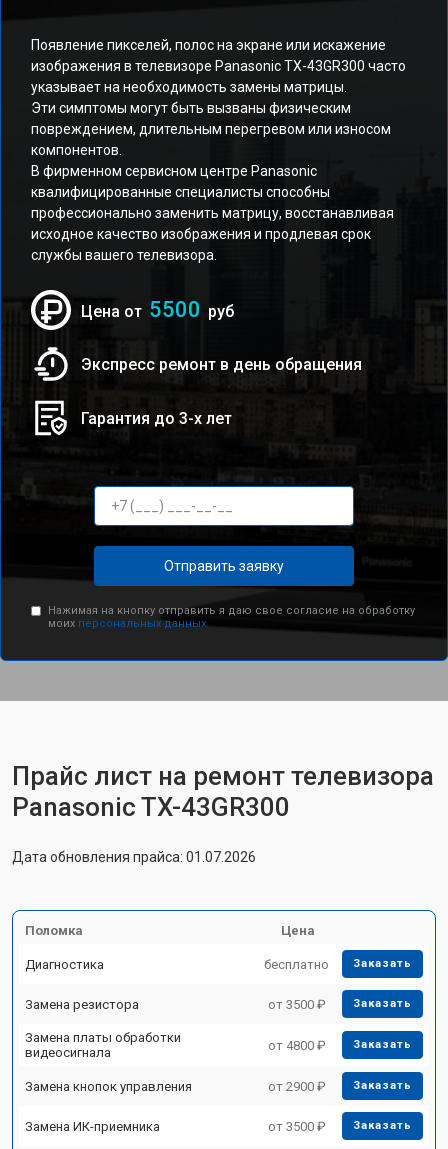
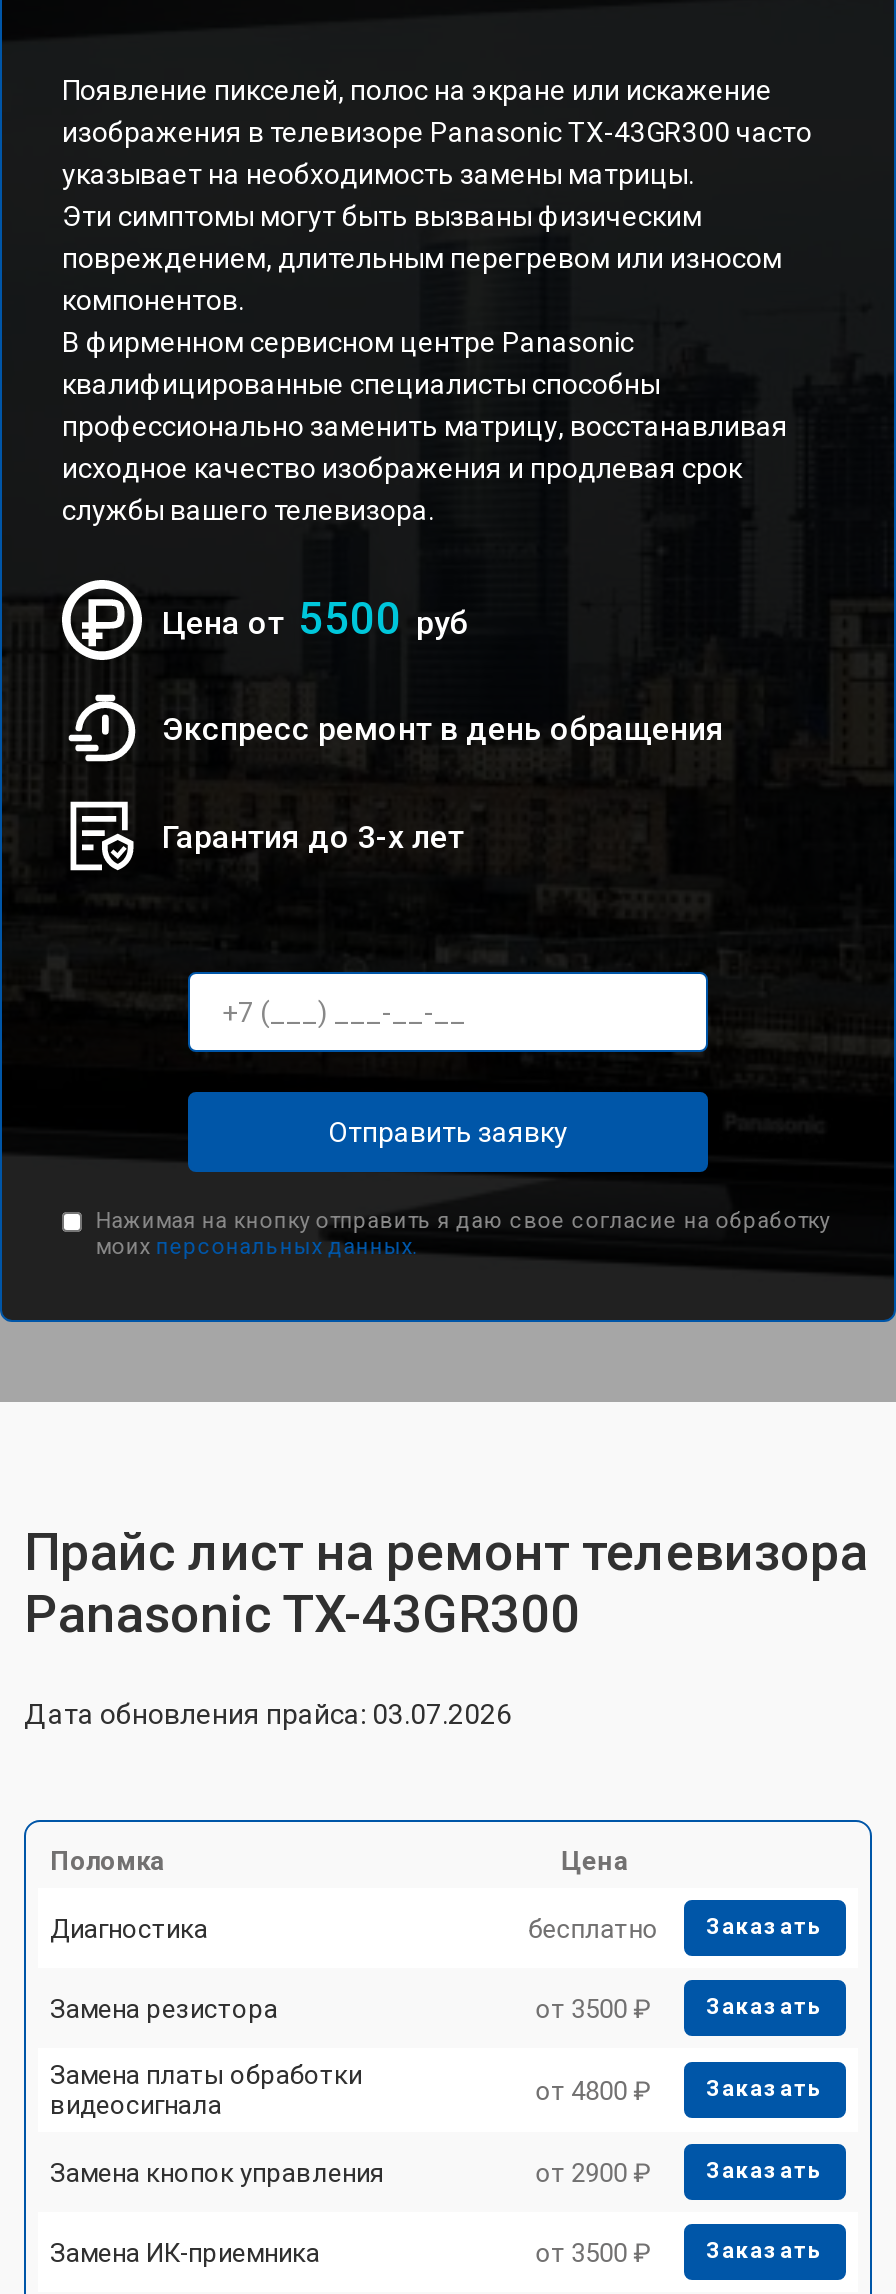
[12,849,256,865] Дата обновления прайса: 01.07.2026 -> [24,1698,512,1730] Дата обновления прайса: 03.07.2026

